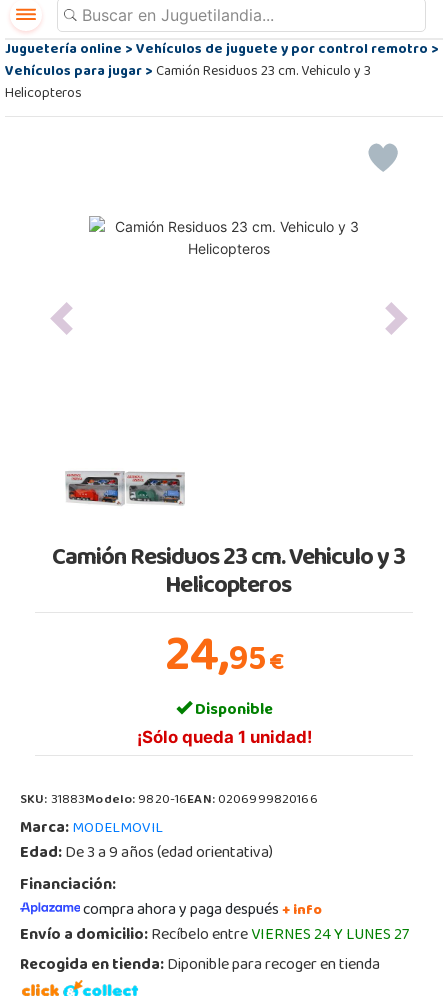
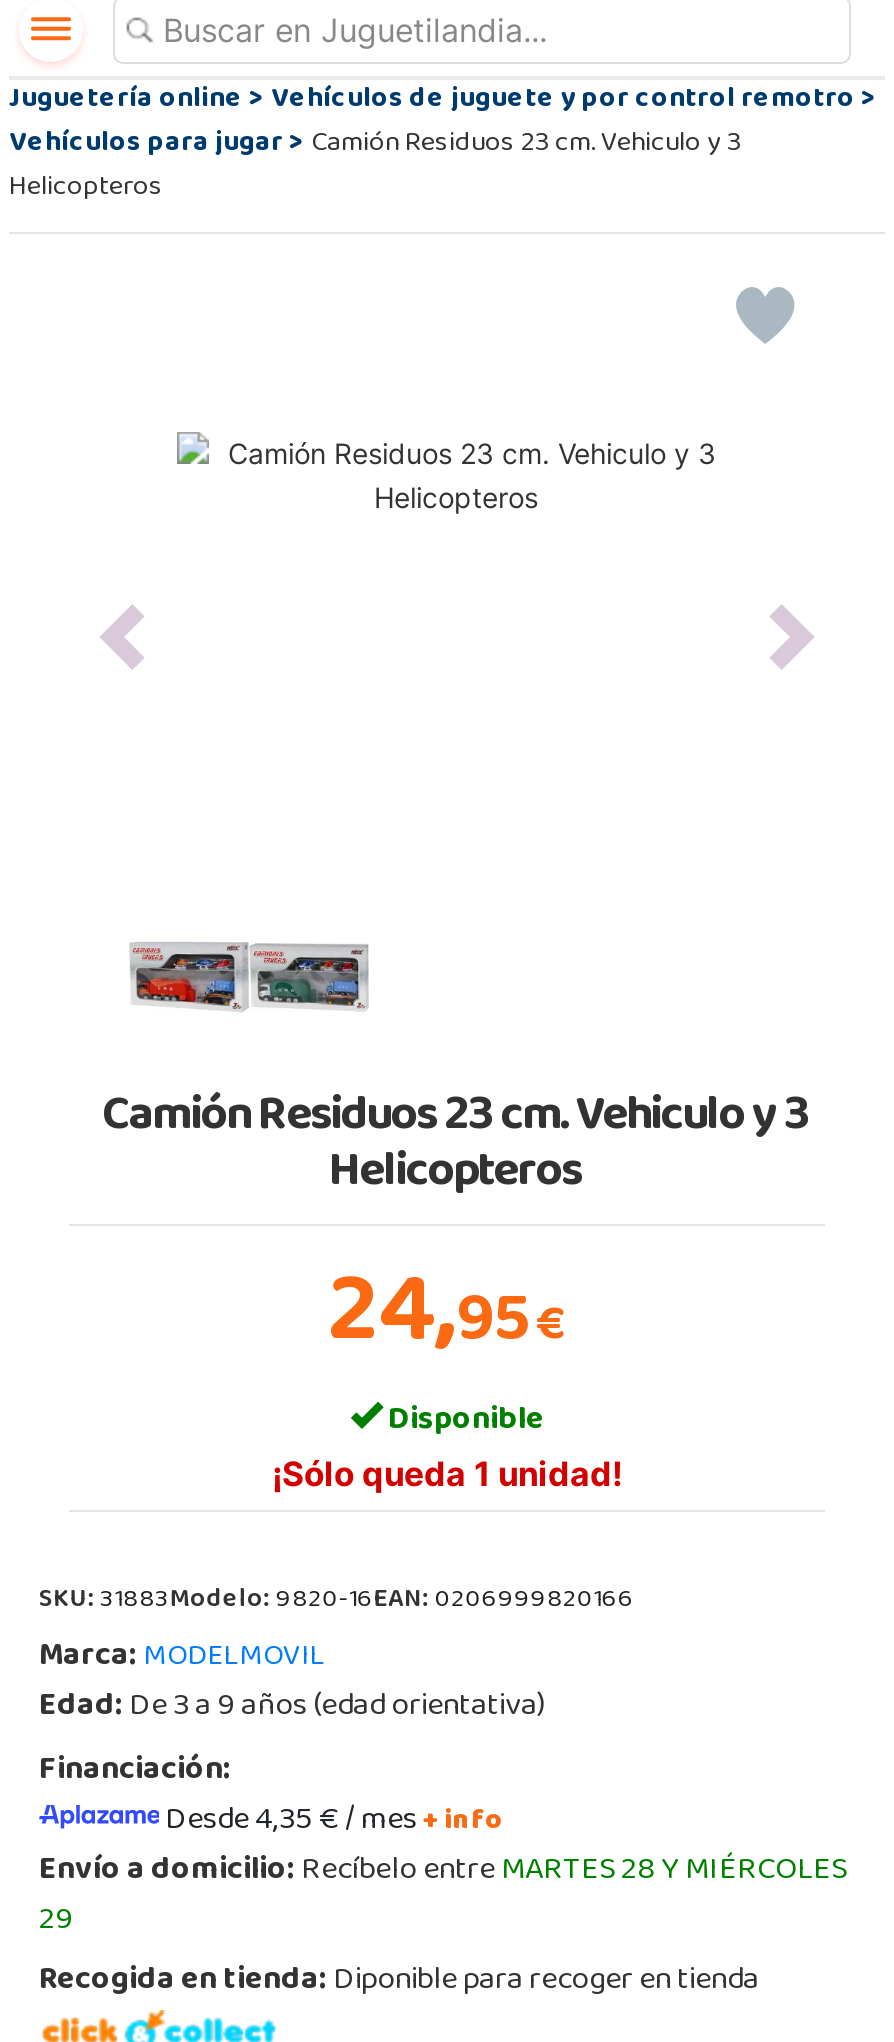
[20,895,409,952] compra ahora y paga después + info | Envío a domicilio: Recíbelo entreVIERNES 24 Y LUNES 27 -> [39,1790,847,1954] Desde 4,35 € / mes+ info | Envío a domicilio: Recíbelo entreMARTES 28 Y MIÉRCOLES | 29

